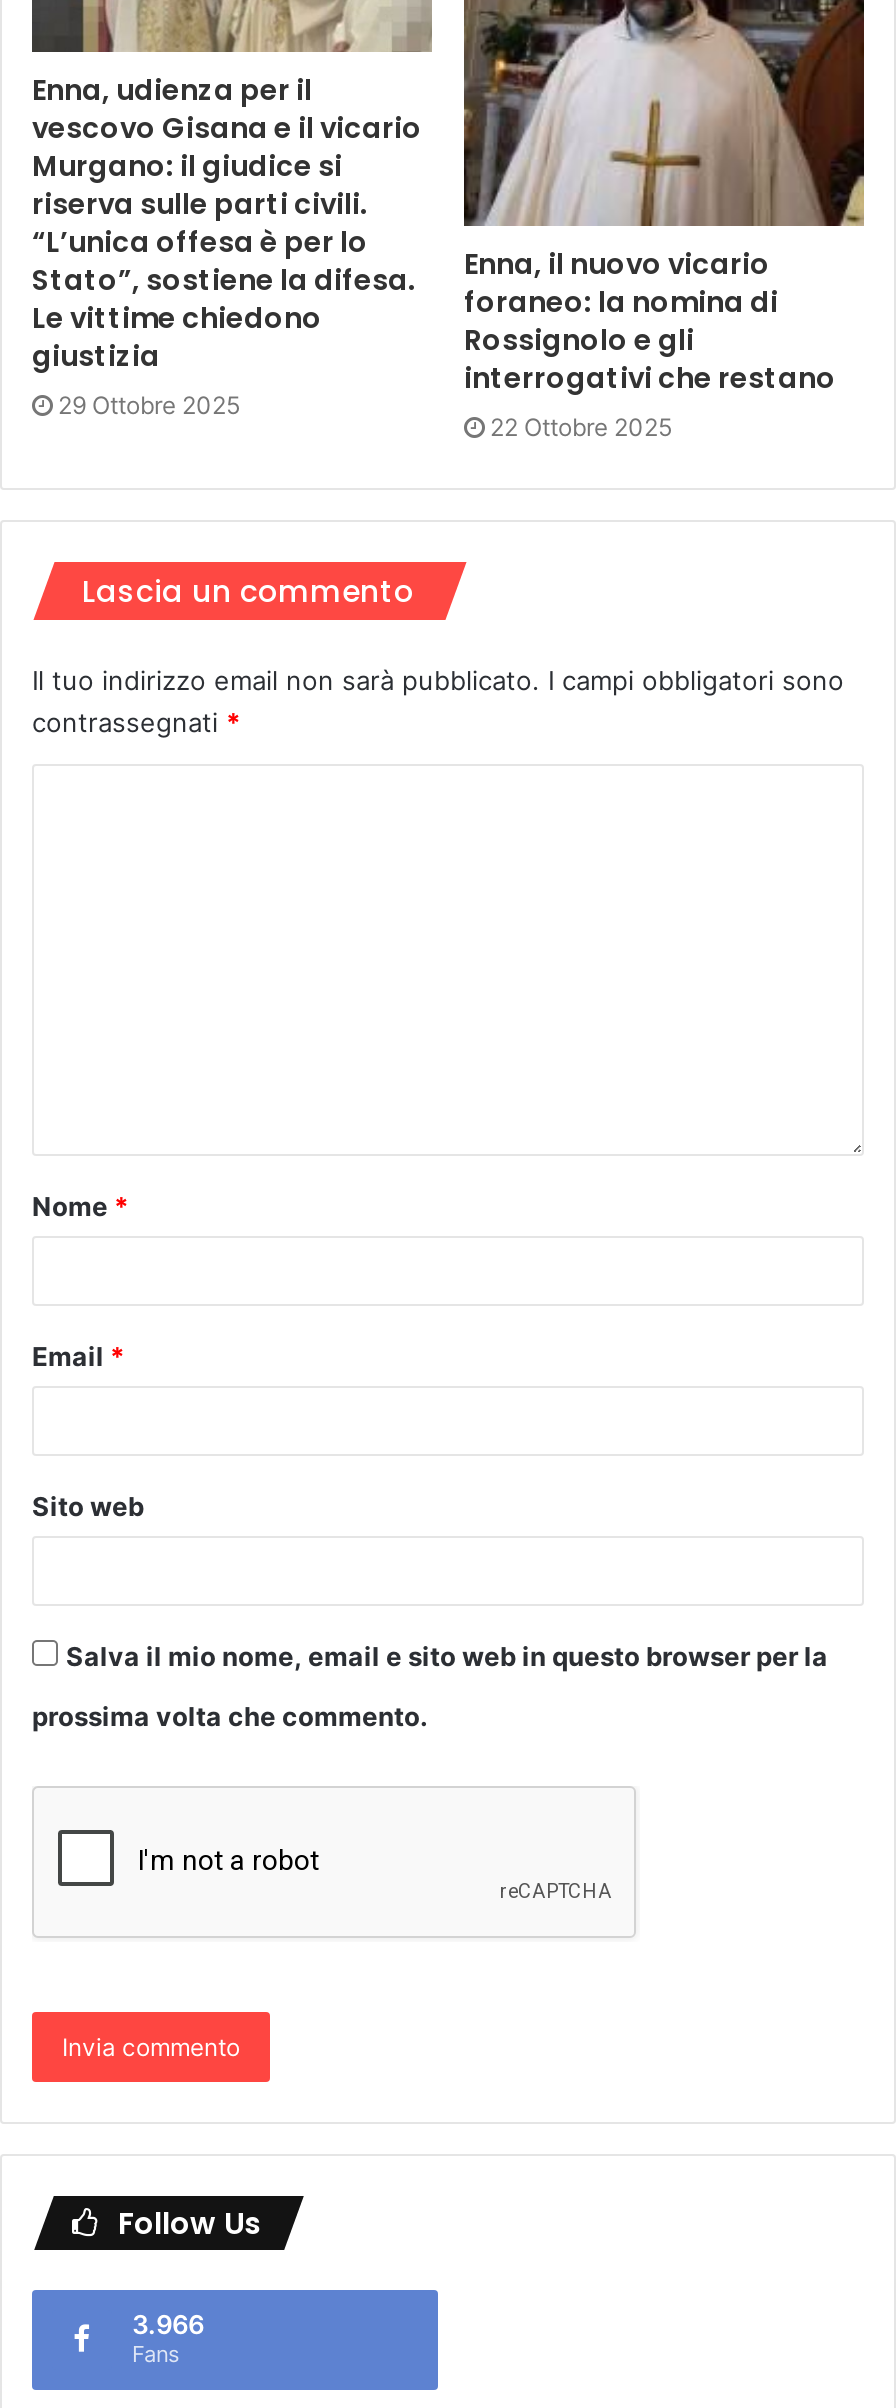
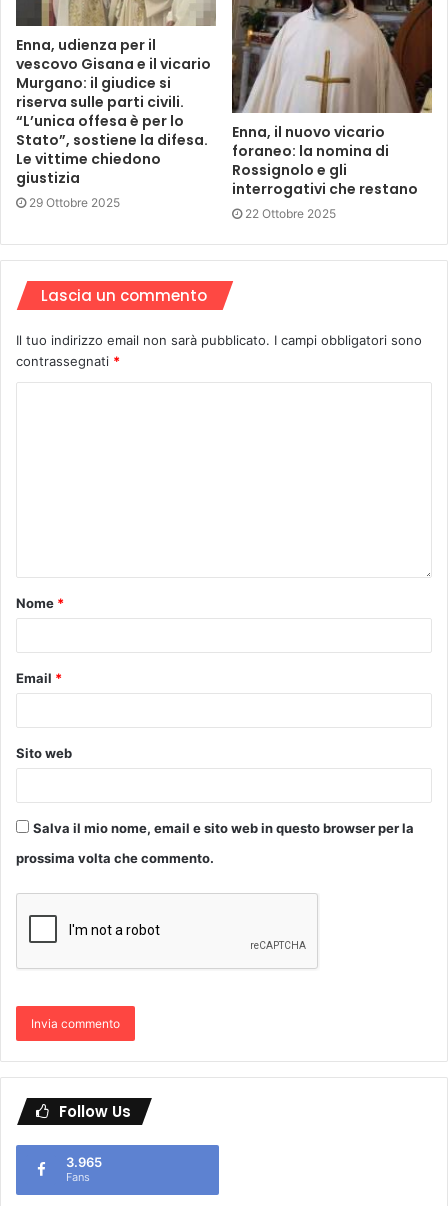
[132,2308,204,2340] 3.966 -> [66,1154,102,1170] 3.965

